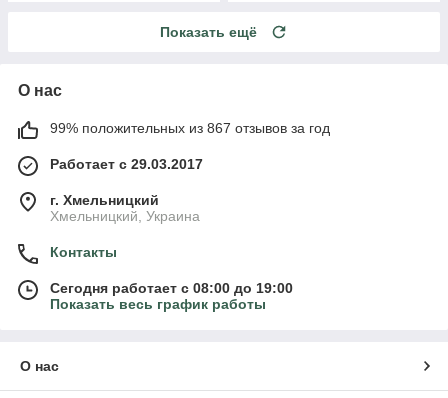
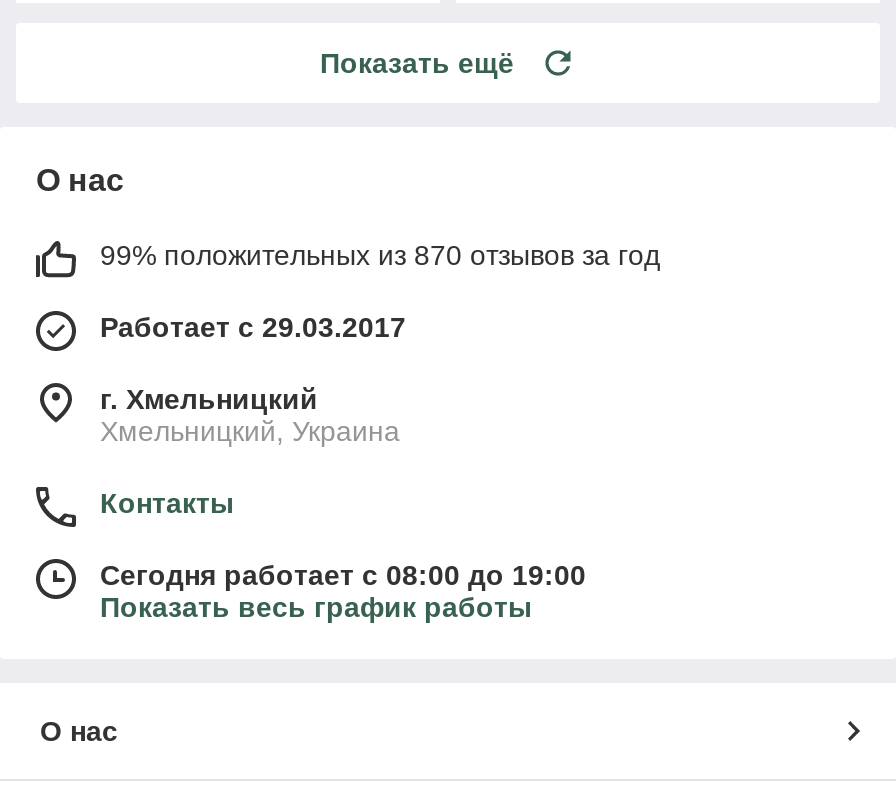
[50,120,330,136] 99% положительных из 867 отзывов за год -> [100,240,660,272] 99% положительных из 870 отзывов за год

